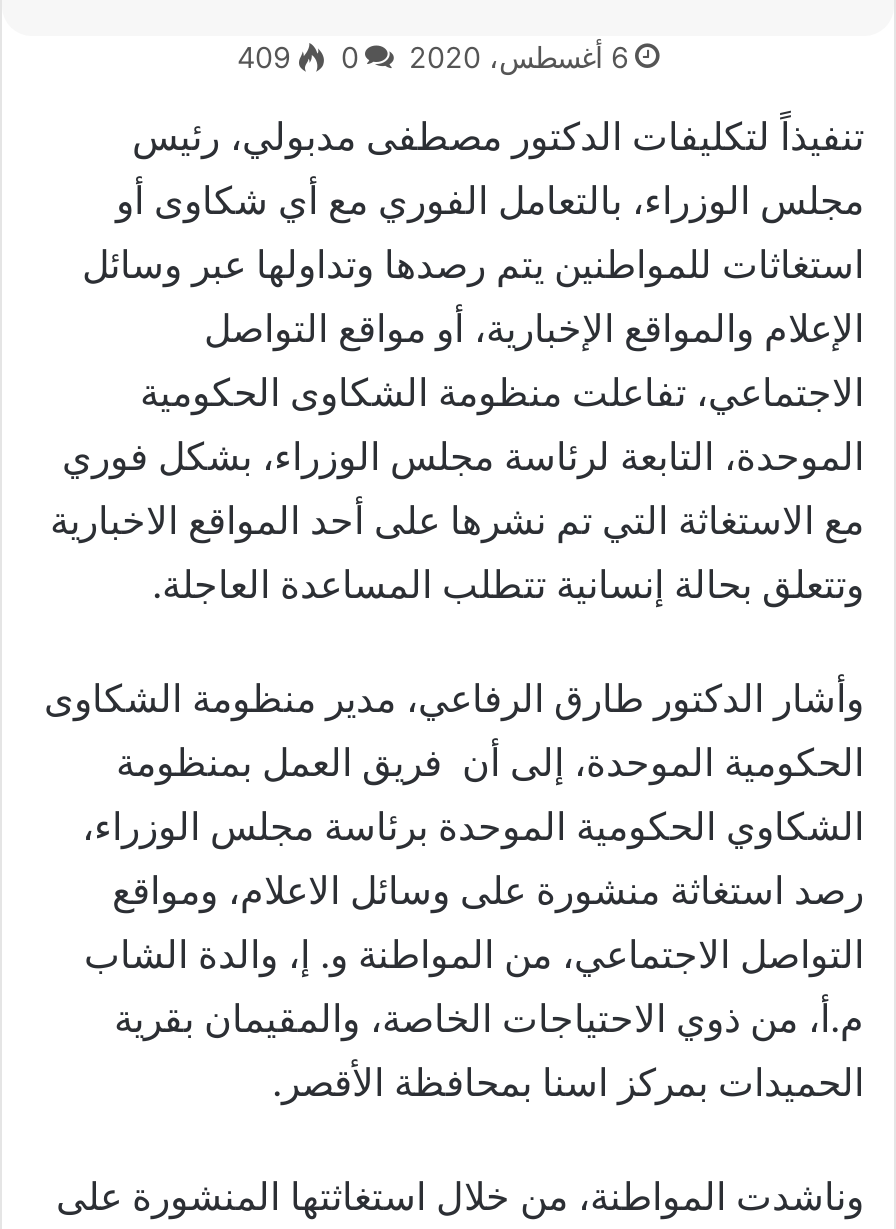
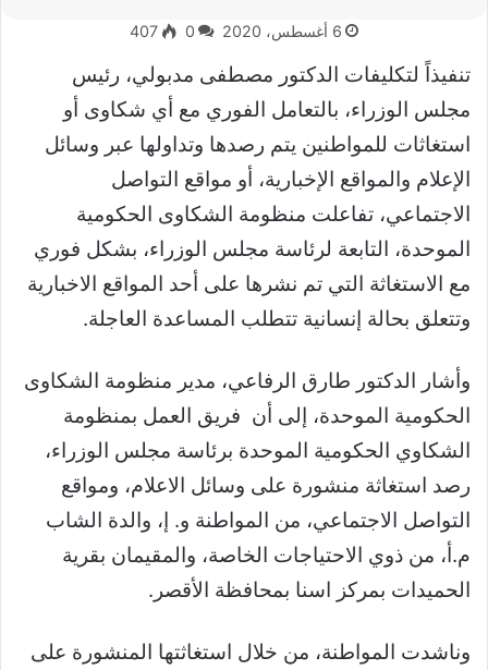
[237,40,359,74] 409 0 -> [130,22,195,40] 407 0

